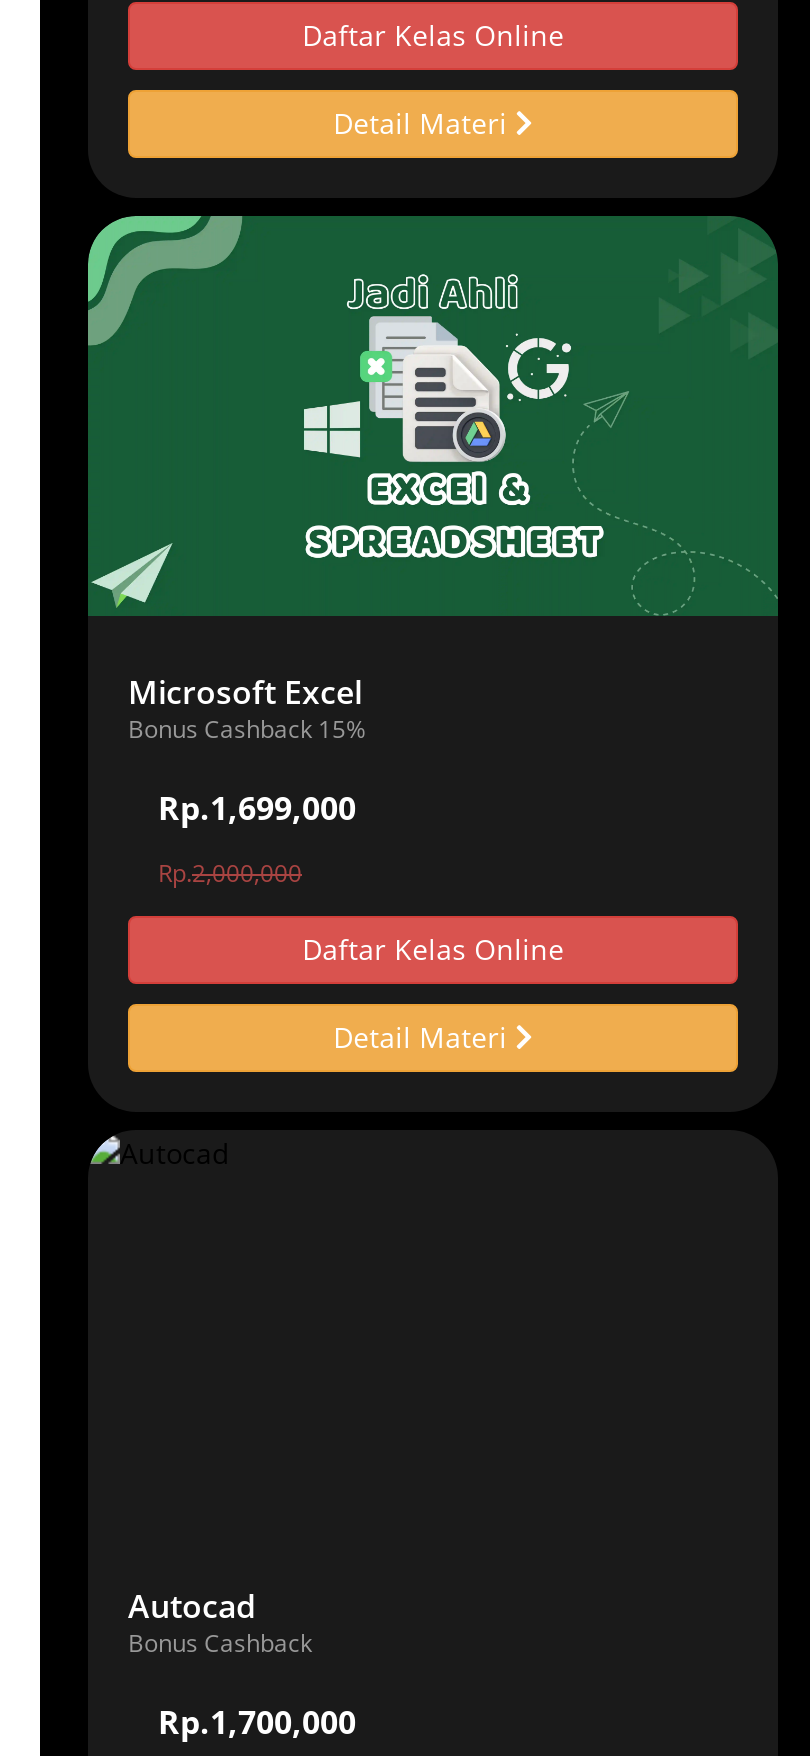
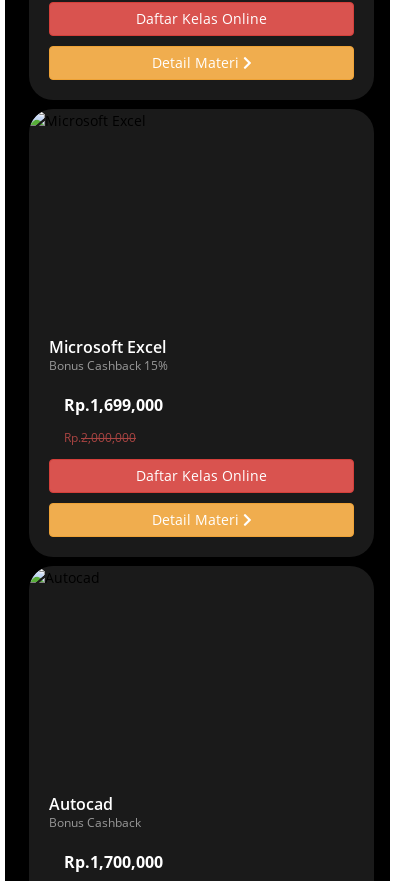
[86,214,778,616] [image] -> none

